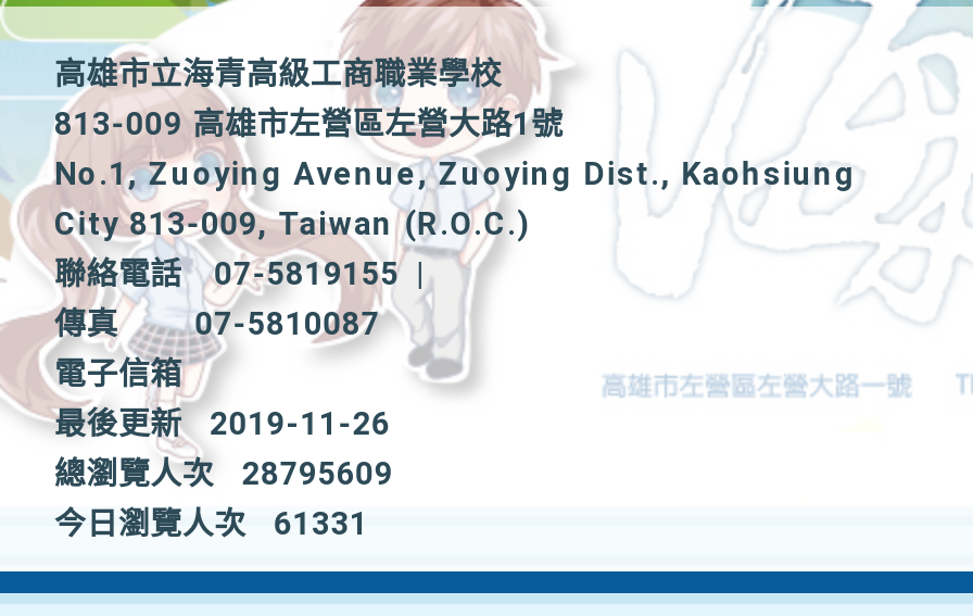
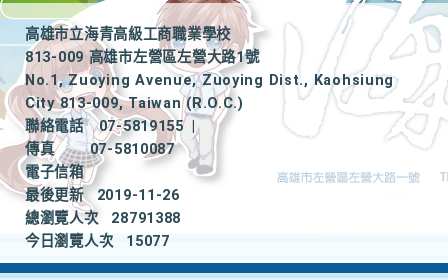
[54,456,393,493] 總瀏覽人次 28795609 -> [25,210,181,227] 總瀏覽人次 28791388
[54,506,369,543] 今日瀏覽人次 61331 -> [25,233,170,250] 今日瀏覽人次 15077

